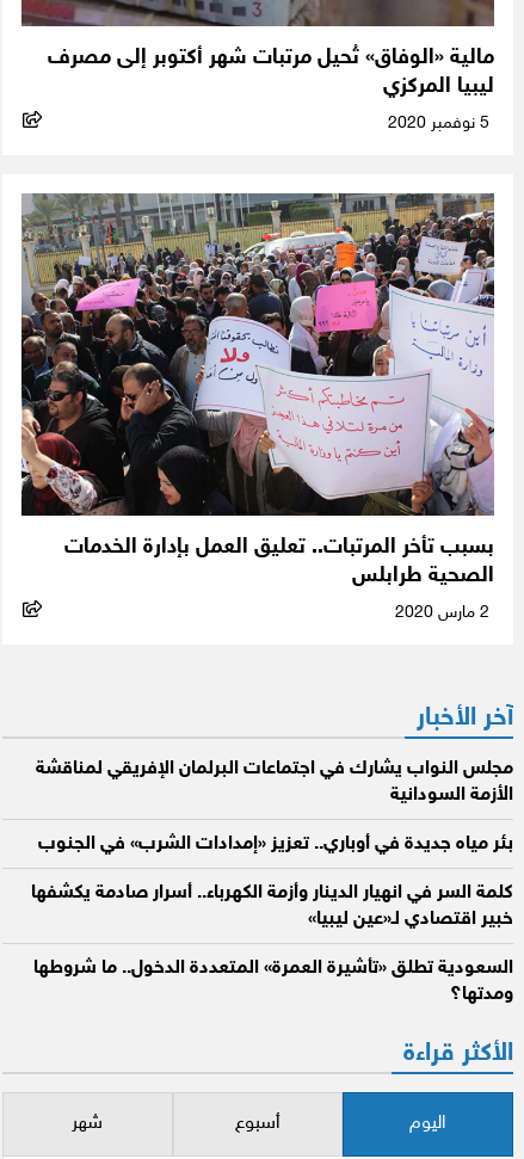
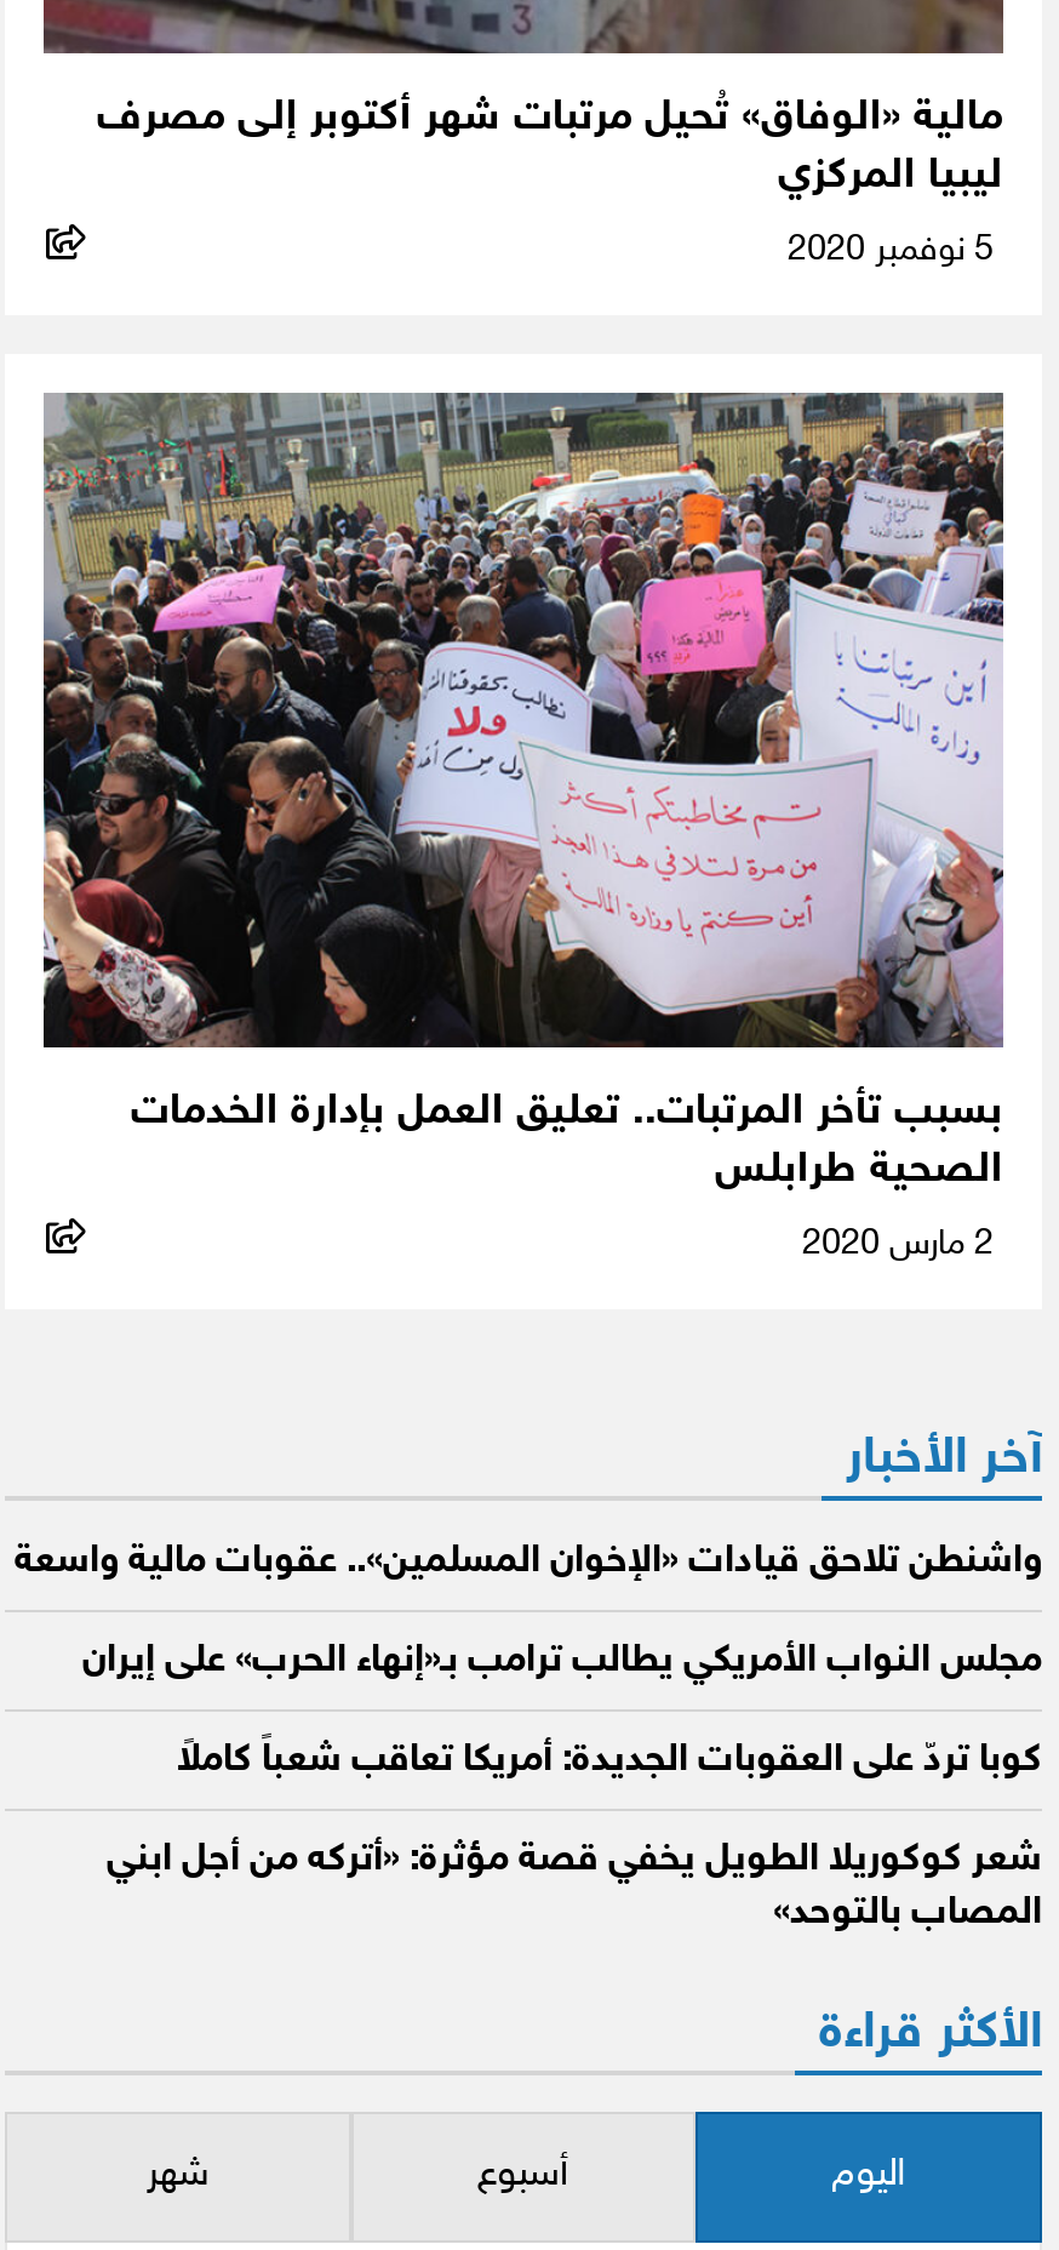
[36,757,513,806] مجلس النواب يشارك في اجتماعات البرلمان الإفريقي لمناقشة | الأزمة السودانية -> [15,1539,1042,1585] واشنطن تلاحق قيادات «الإخوان المسلمين».. عقوبات مالية واسعة
[38,833,513,855] بئر مياه جديدة في أوباري.. تعزيز «إمدادات الشرب» في الجنوب -> [82,1638,1042,1684] مجلس النواب الأمريكي يطالب ترامب بـ«إنهاء الحرب» على إيران
[31,882,513,931] كلمة السر في انهيار الدينار وأزمة الكهرباء.. أسرار صادمة يكشفها | خبير اقتصادي لـ«عين ليبيا» -> [177,1737,1042,1784] كوبا تردّ على العقوبات الجديدة: أمريكا تعاقب شعباً كاملاً
[33,957,513,1006] السعودية تطلق «تأشيرة العمرة» المتعددة الدخول.. ما شروطها | ومدتها؟ -> [107,1837,1042,1936] شعر كوكوريلا الطويل يخفي قصة مؤثرة: «أتركه من أجل ابني | المصاب بالتوحد»

